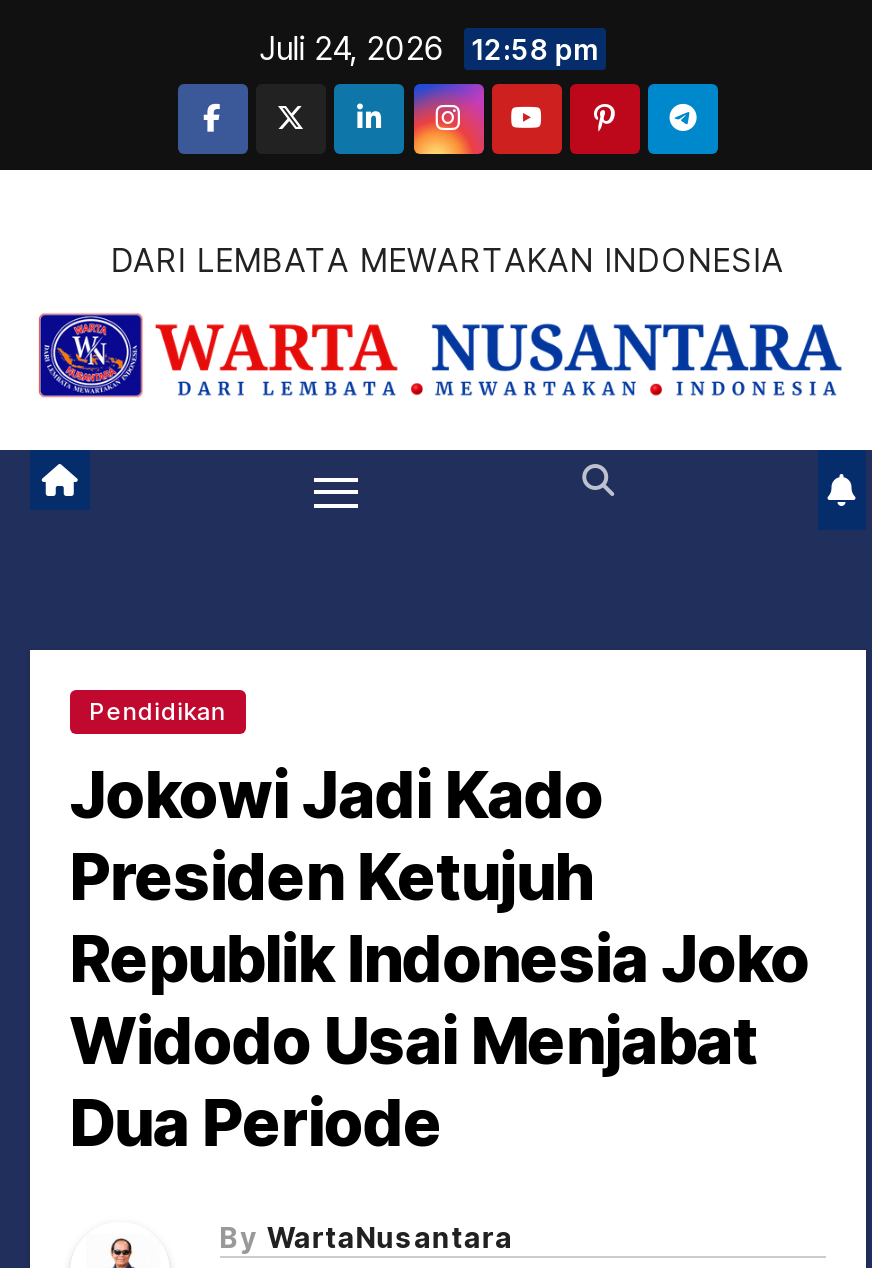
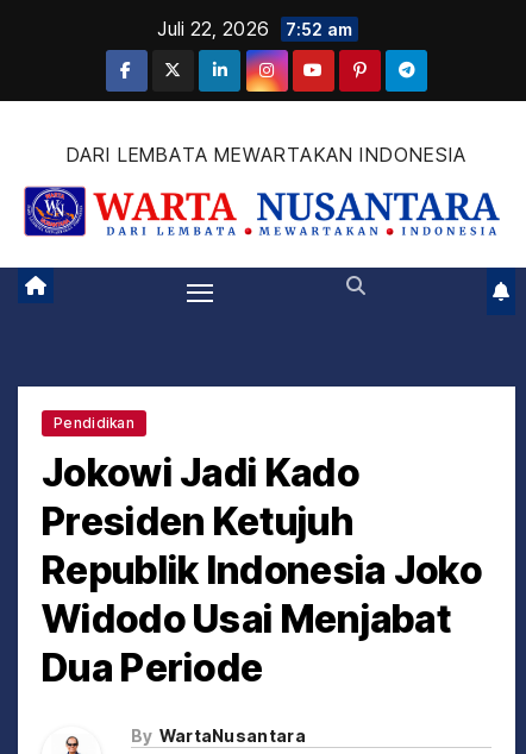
[259,28,599,68] Juli 24, 2026 12:58 pm -> [157,17,353,40] Juli 22, 2026 7:52 am

